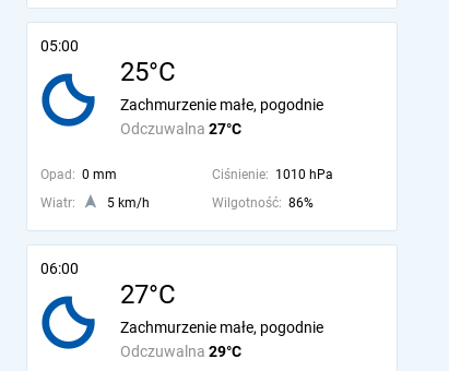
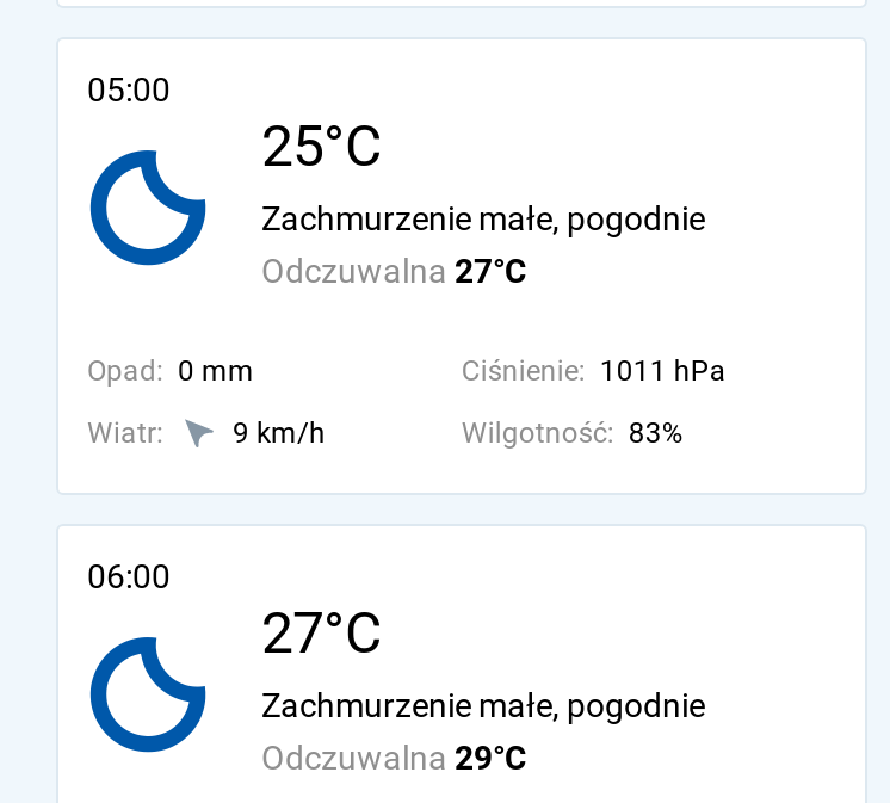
[212,167,333,182] Ciśnienie: 1010 hPa -> [461,354,726,388] Ciśnienie: 1011 hPa
[107,195,150,211] 5 km/h -> [233,416,326,450] 9 km/h
[212,195,313,211] Wilgotność: 86% -> [461,416,683,450] Wilgotność: 83%

